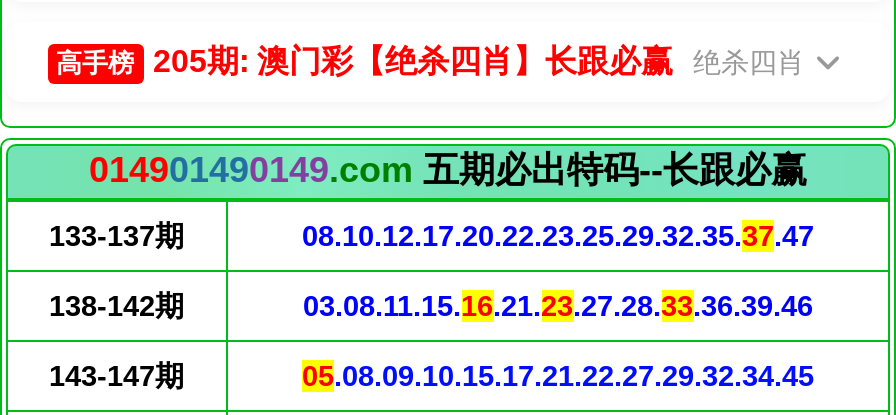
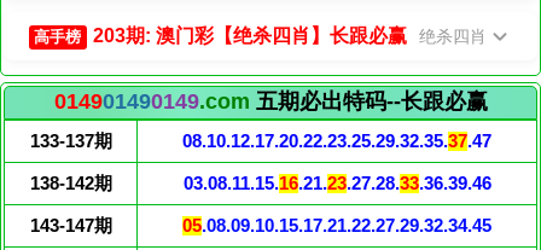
[153,43,673,77] 205期: 澳门彩【绝杀四肖】长跟必赢 -> [92,26,406,46] 203期: 澳门彩【绝杀四肖】长跟必赢

